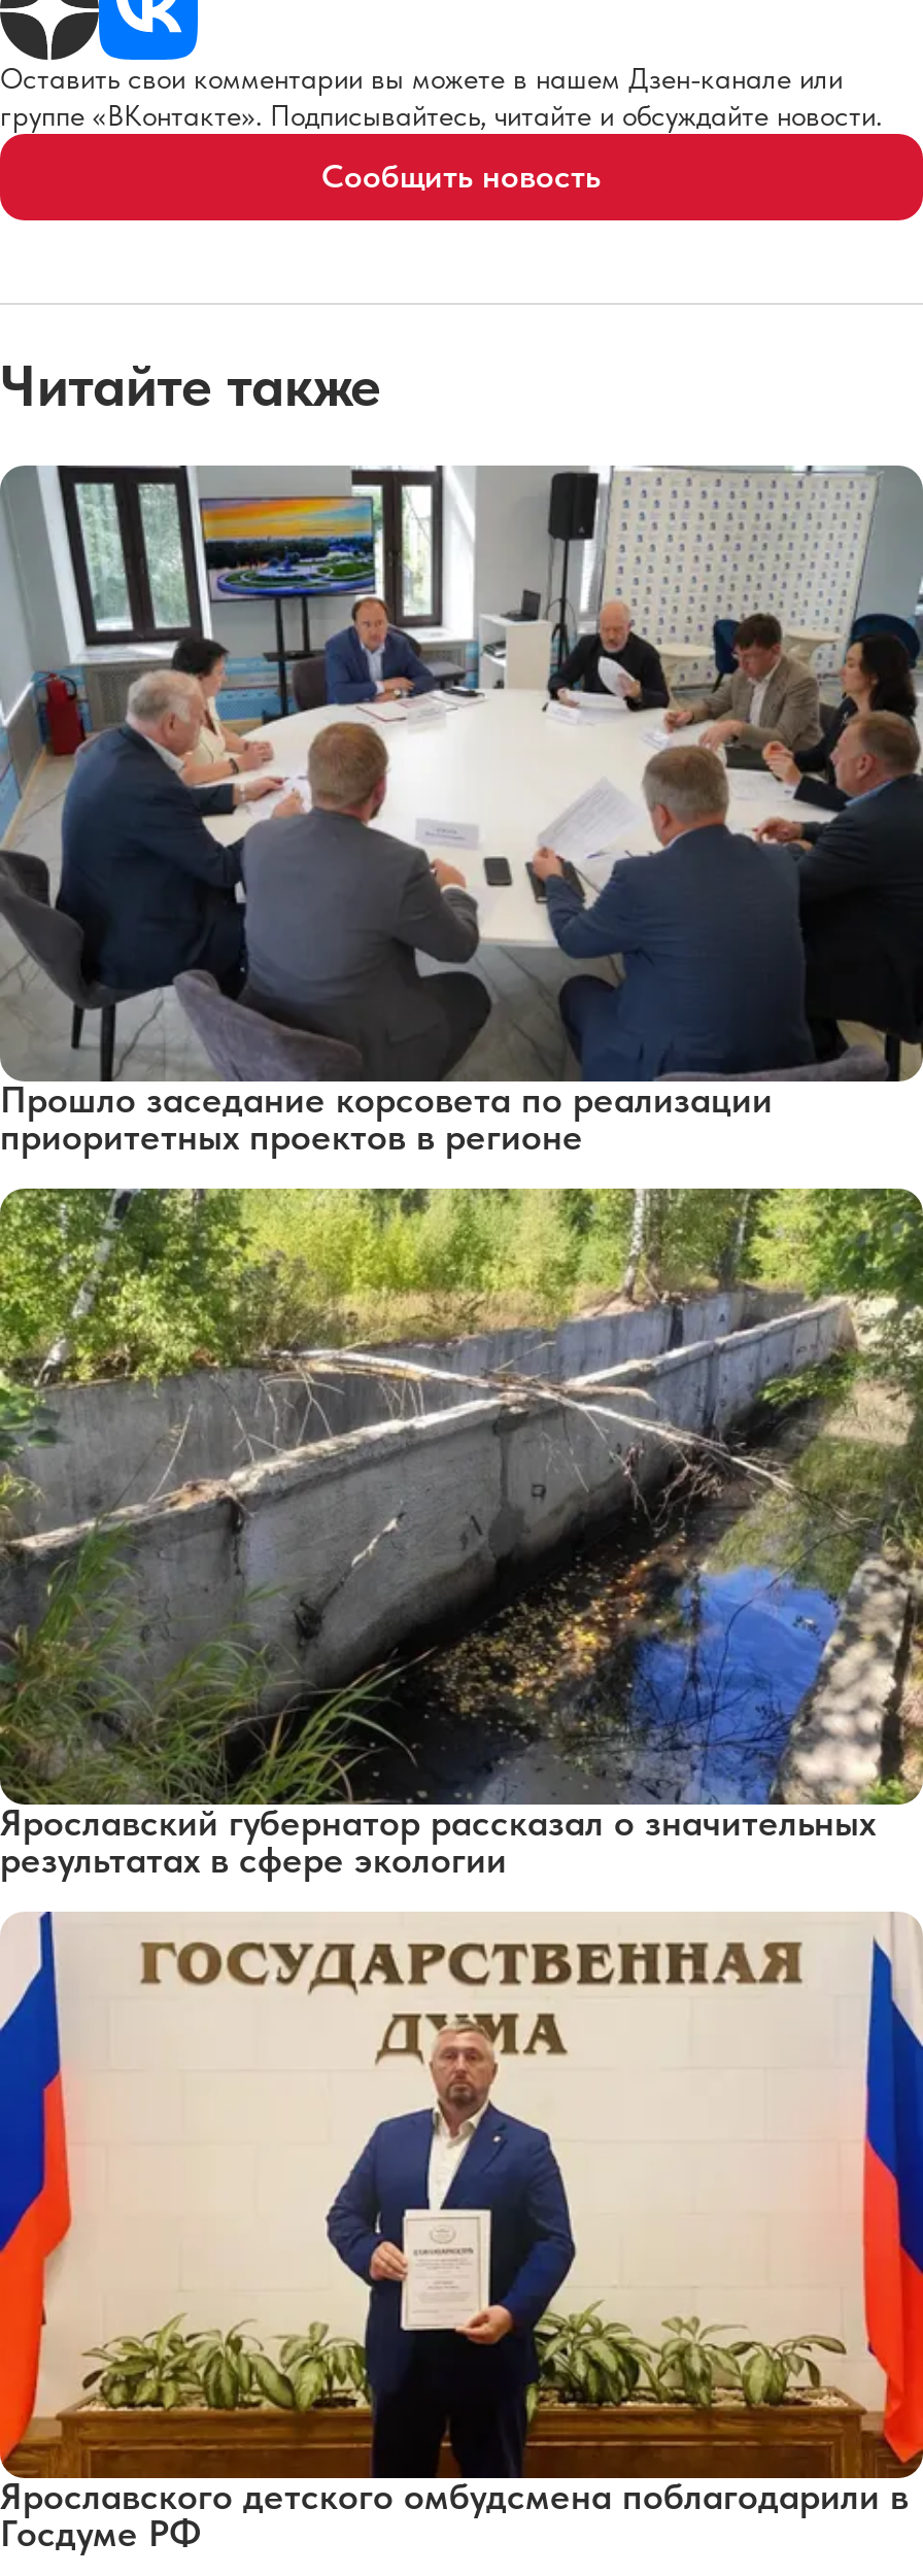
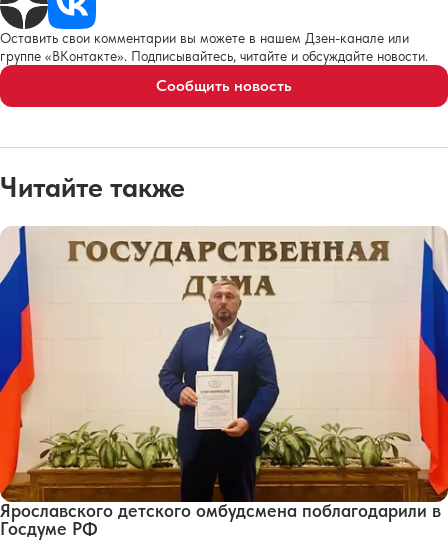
[0,463,917,1158] [image] | Прошло заседание корсовета по реализации | приоритетных проектов в регионе -> none
[0,1187,917,1880] [image] | Ярославский губернатор рассказал о значительных | результатах в сфере экологии -> none

